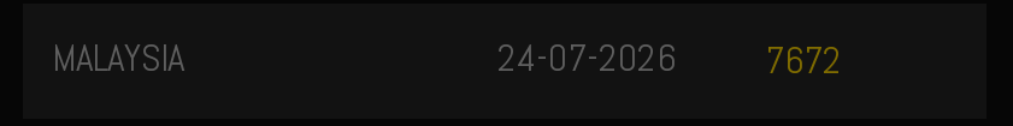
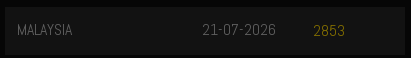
[497,36,676,84] 24-07-2026 -> [202,20,276,40] 21-07-2026
[765,37,842,85] 7672 -> [313,21,345,41] 2853

